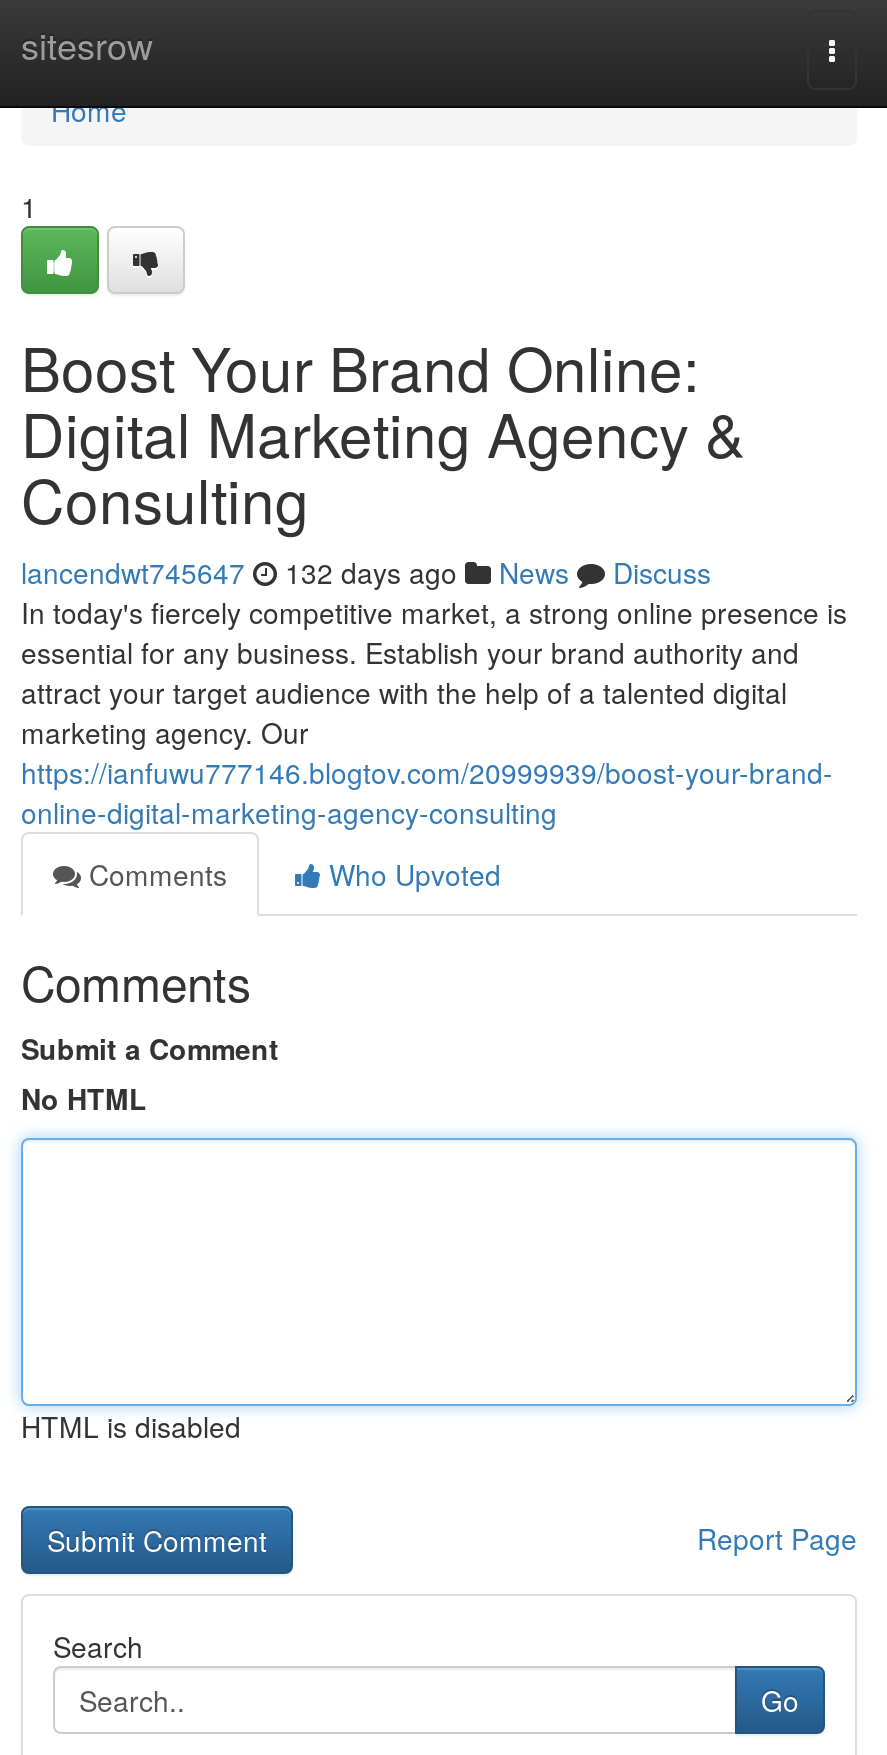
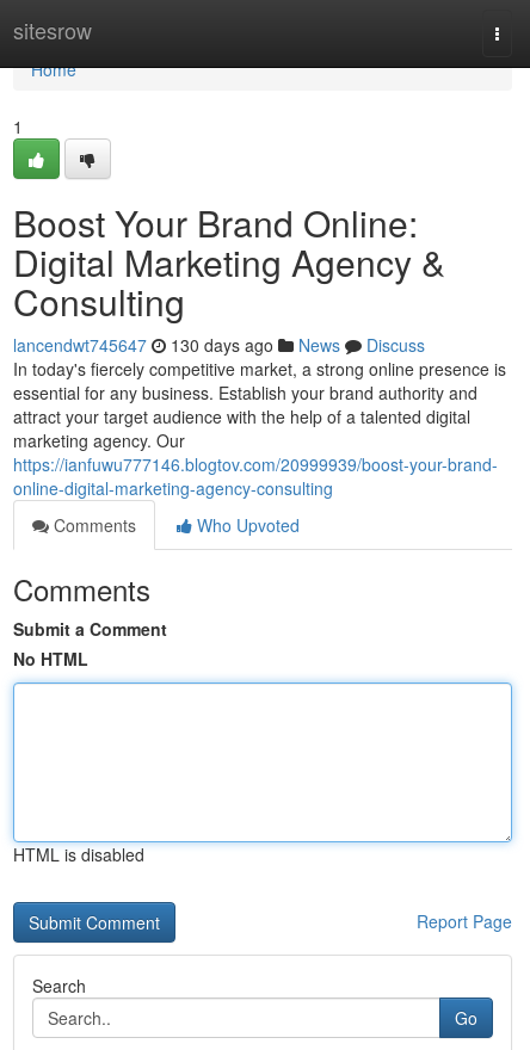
[21,552,711,592] lancendwt745647 132 days ago News Discuss -> [13,333,425,357] lancendwt745647 130 days ago News Discuss

